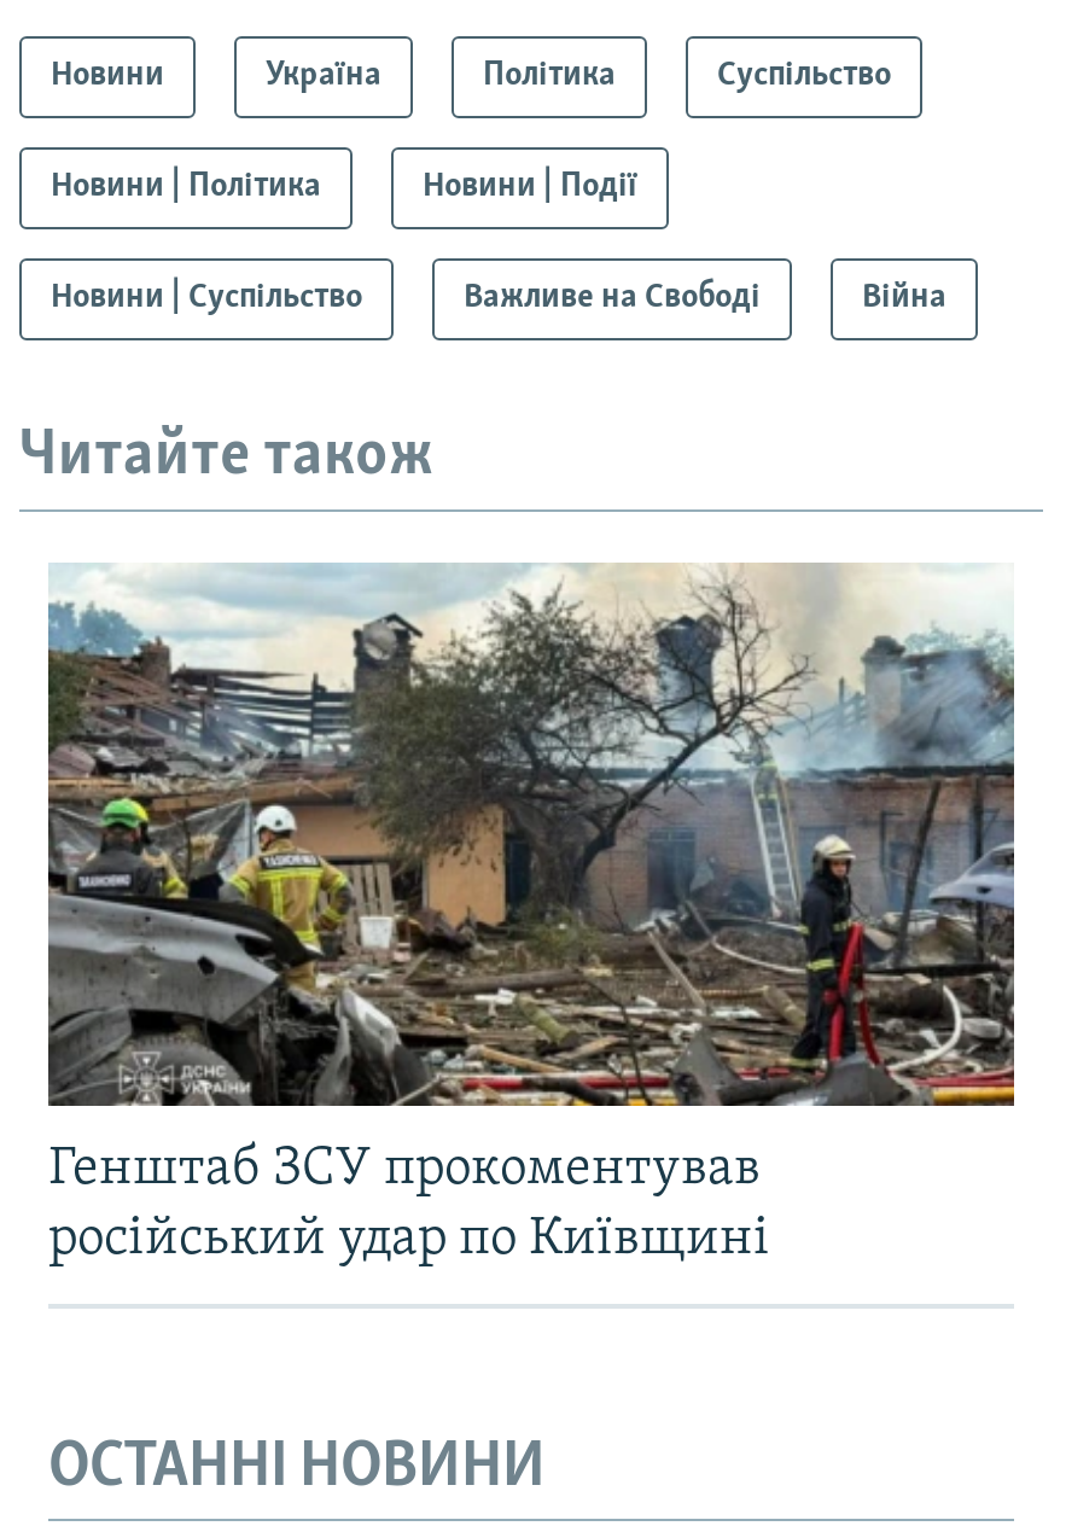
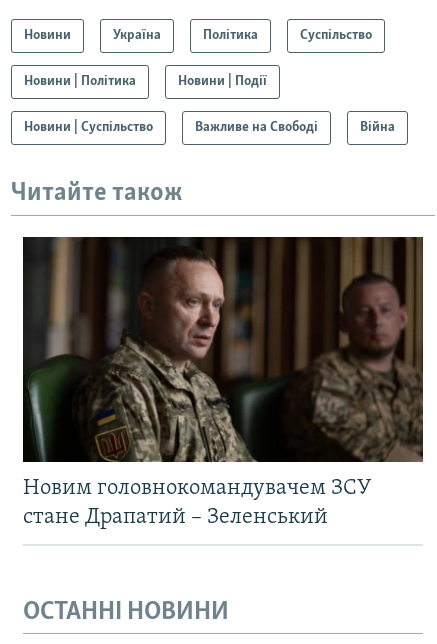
[46,563,1017,1267] [image] | Генштаб ЗСУ прокоментував | російський удар по Київщині -> [22,236,424,529] [image] | Новим головнокомандувачем ЗСУ | стане Драпатий – Зеленський

